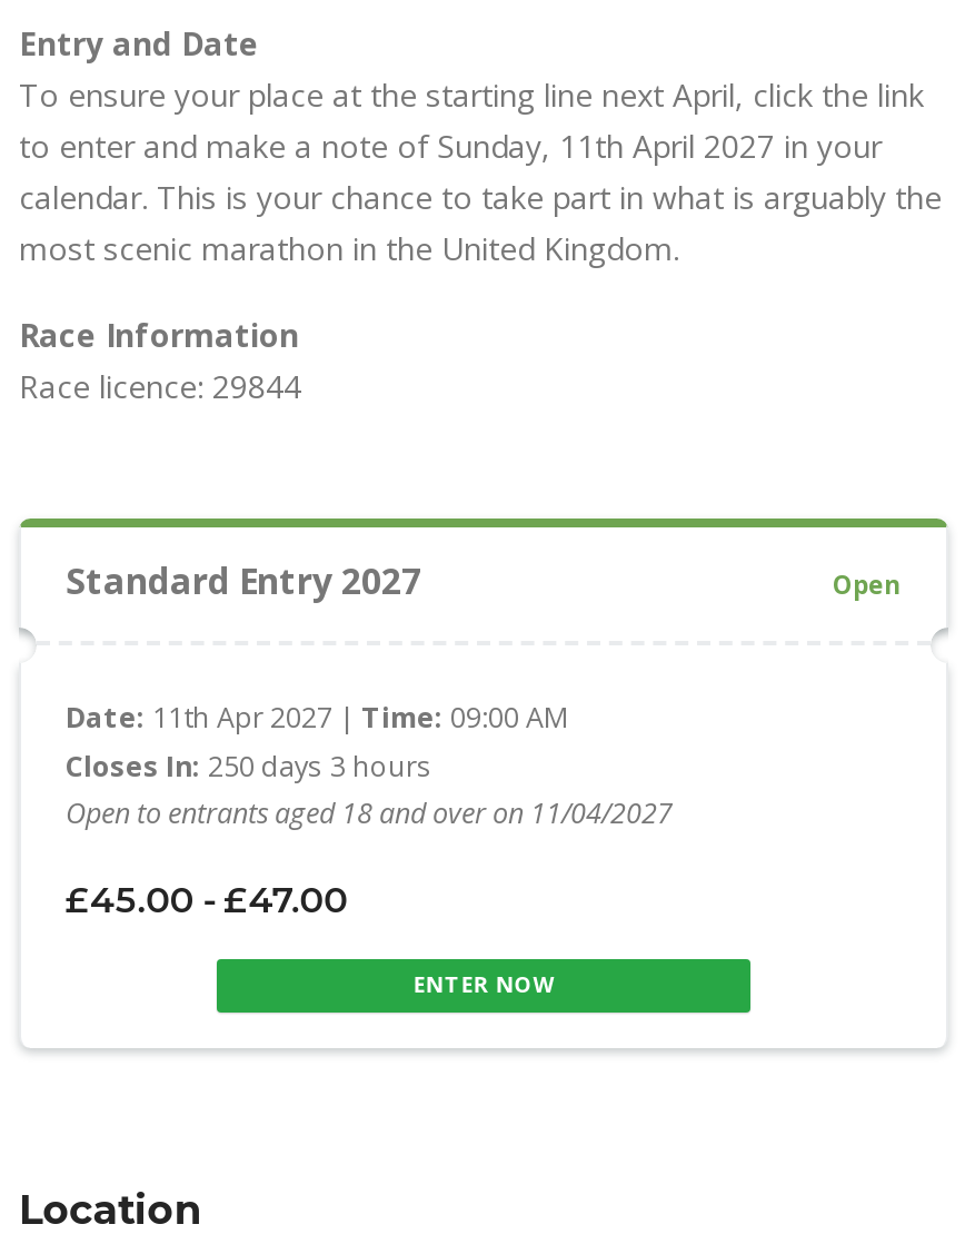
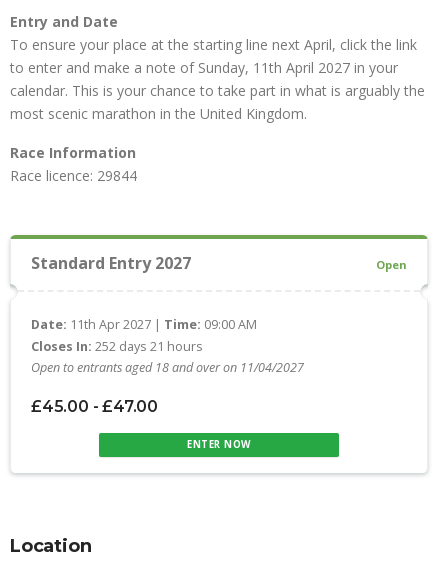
[66,747,432,785] Closes In: 250 days 3 hours -> [31,338,203,355] Closes In: 252 days 21 hours

